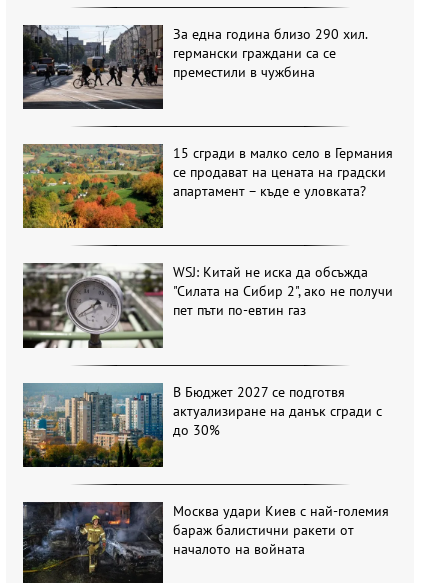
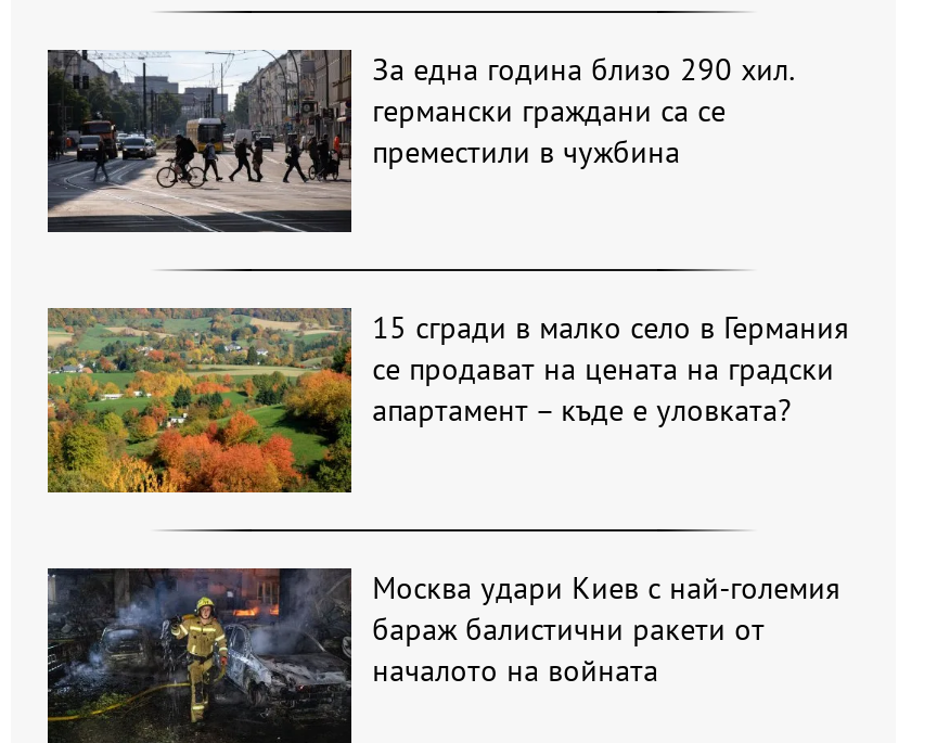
[23,263,393,349] [image] | WSJ: Китай не иска да обсъжда | "Силата на Сибир 2", ако не получи | пет пъти по-евтин газ -> none
[23,383,382,468] [image] | В Бюджет 2027 се подготвя | актуализиране на данък сгради с | до 30% -> none

